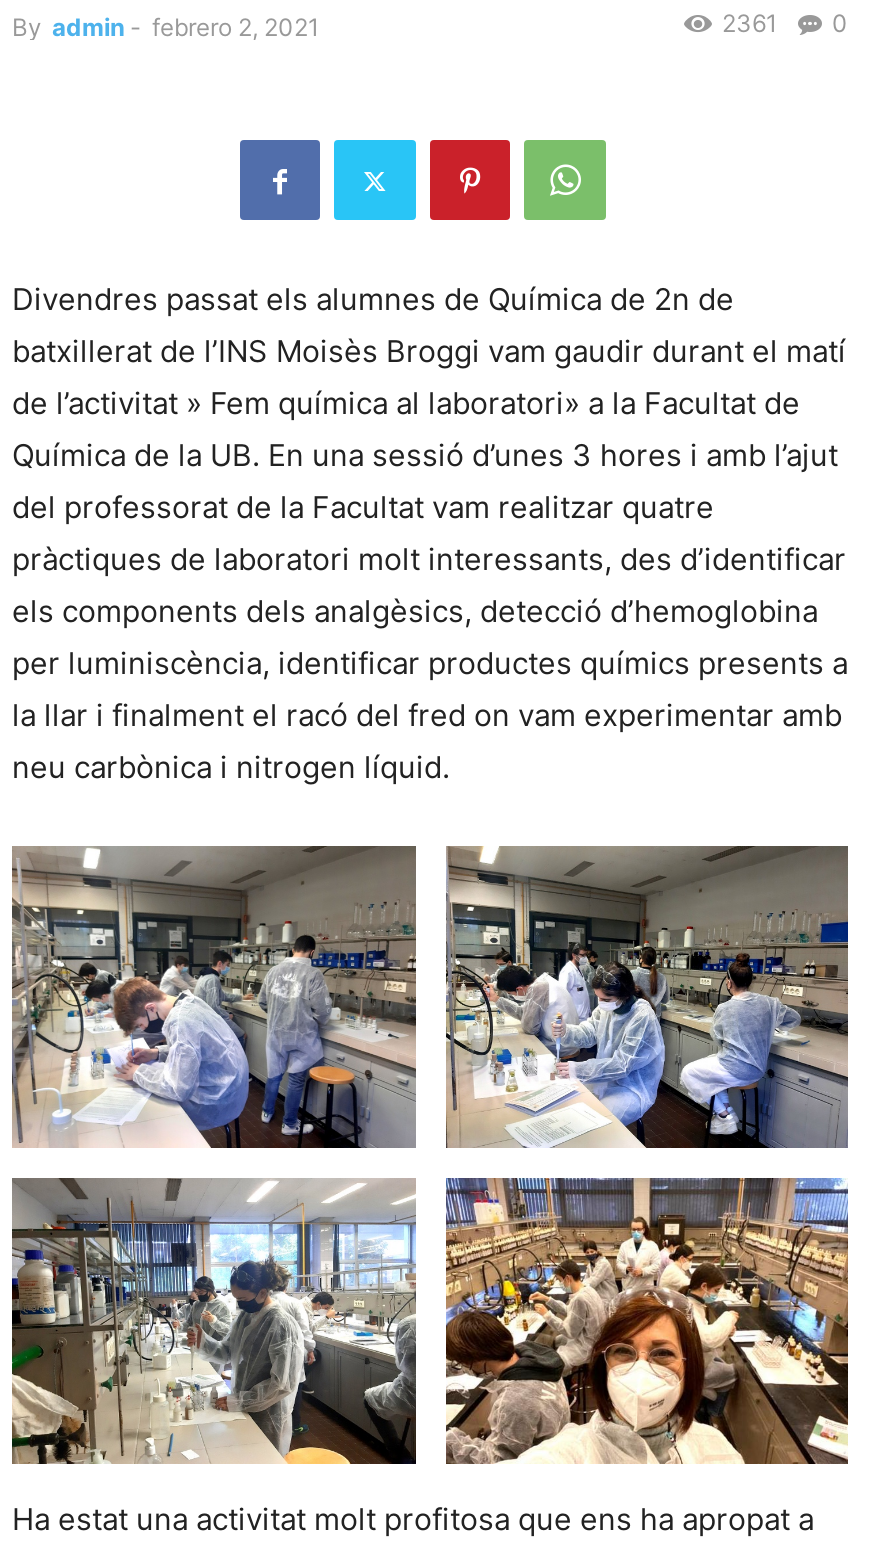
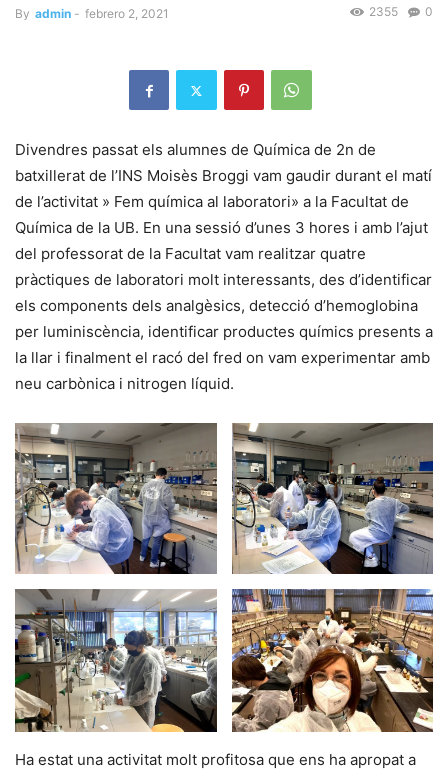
[722,8,848,38] 2361 0 -> [369,4,433,19] 2355 0

